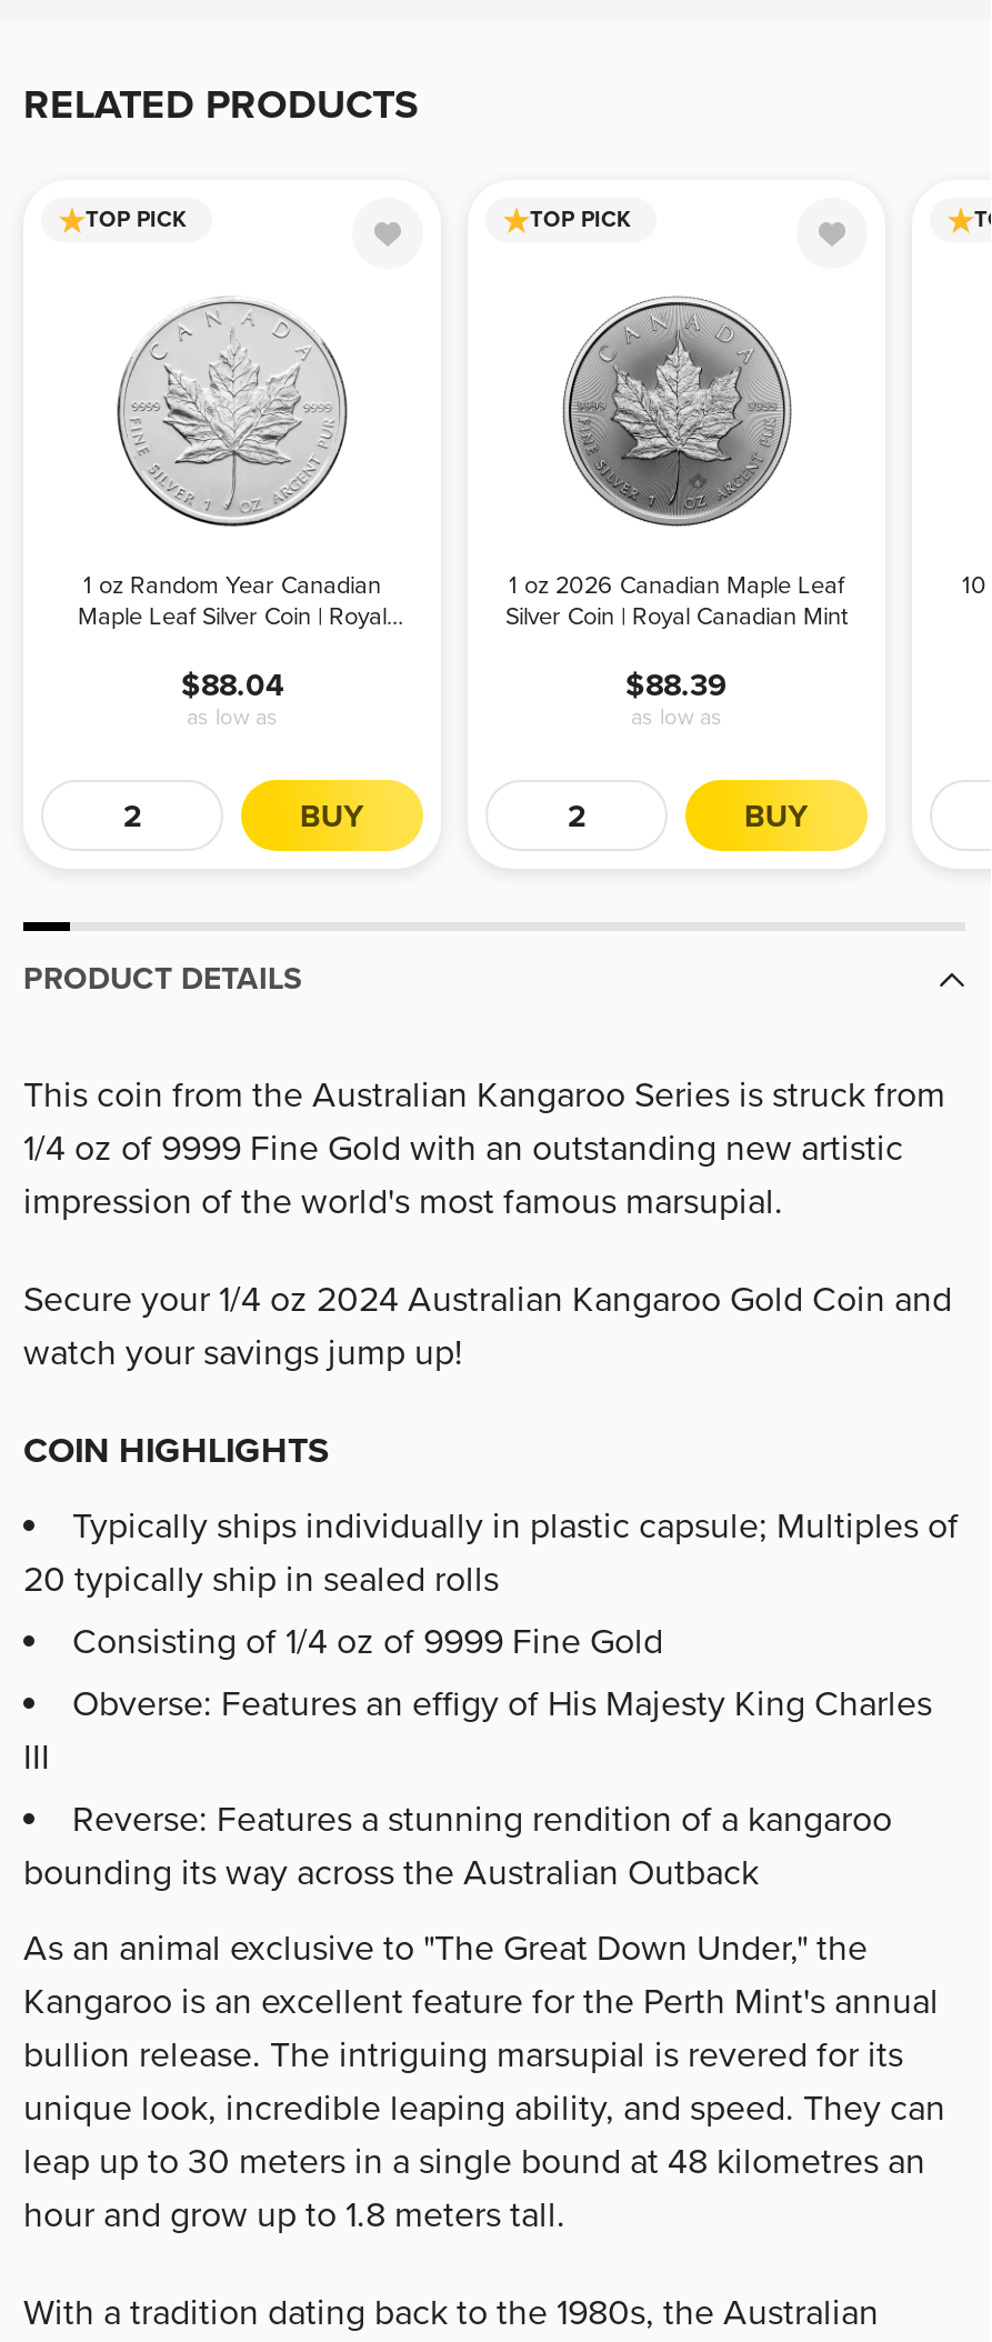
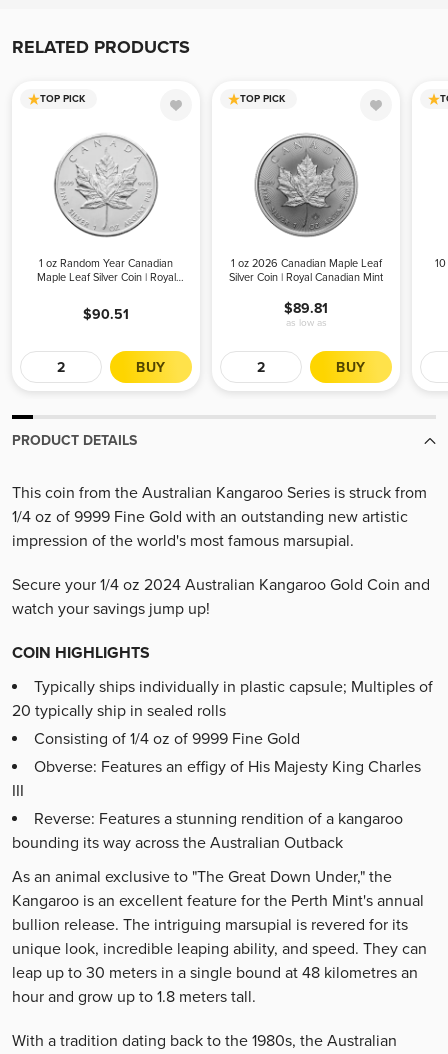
[181,665,283,730] $88.04 | as low as -> [83,305,129,322] $90.51
[625,665,728,703] $88.39 -> [284,299,328,316] $89.81

